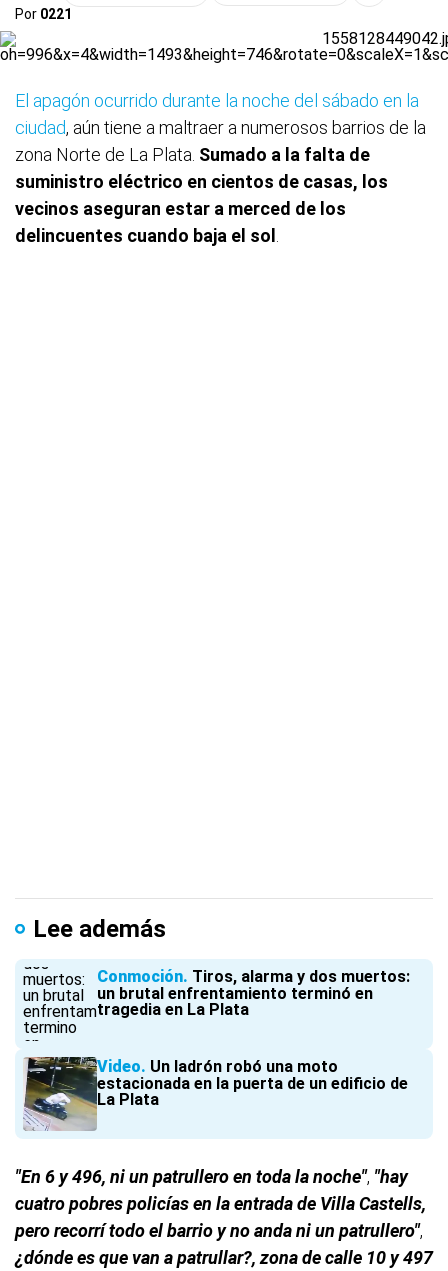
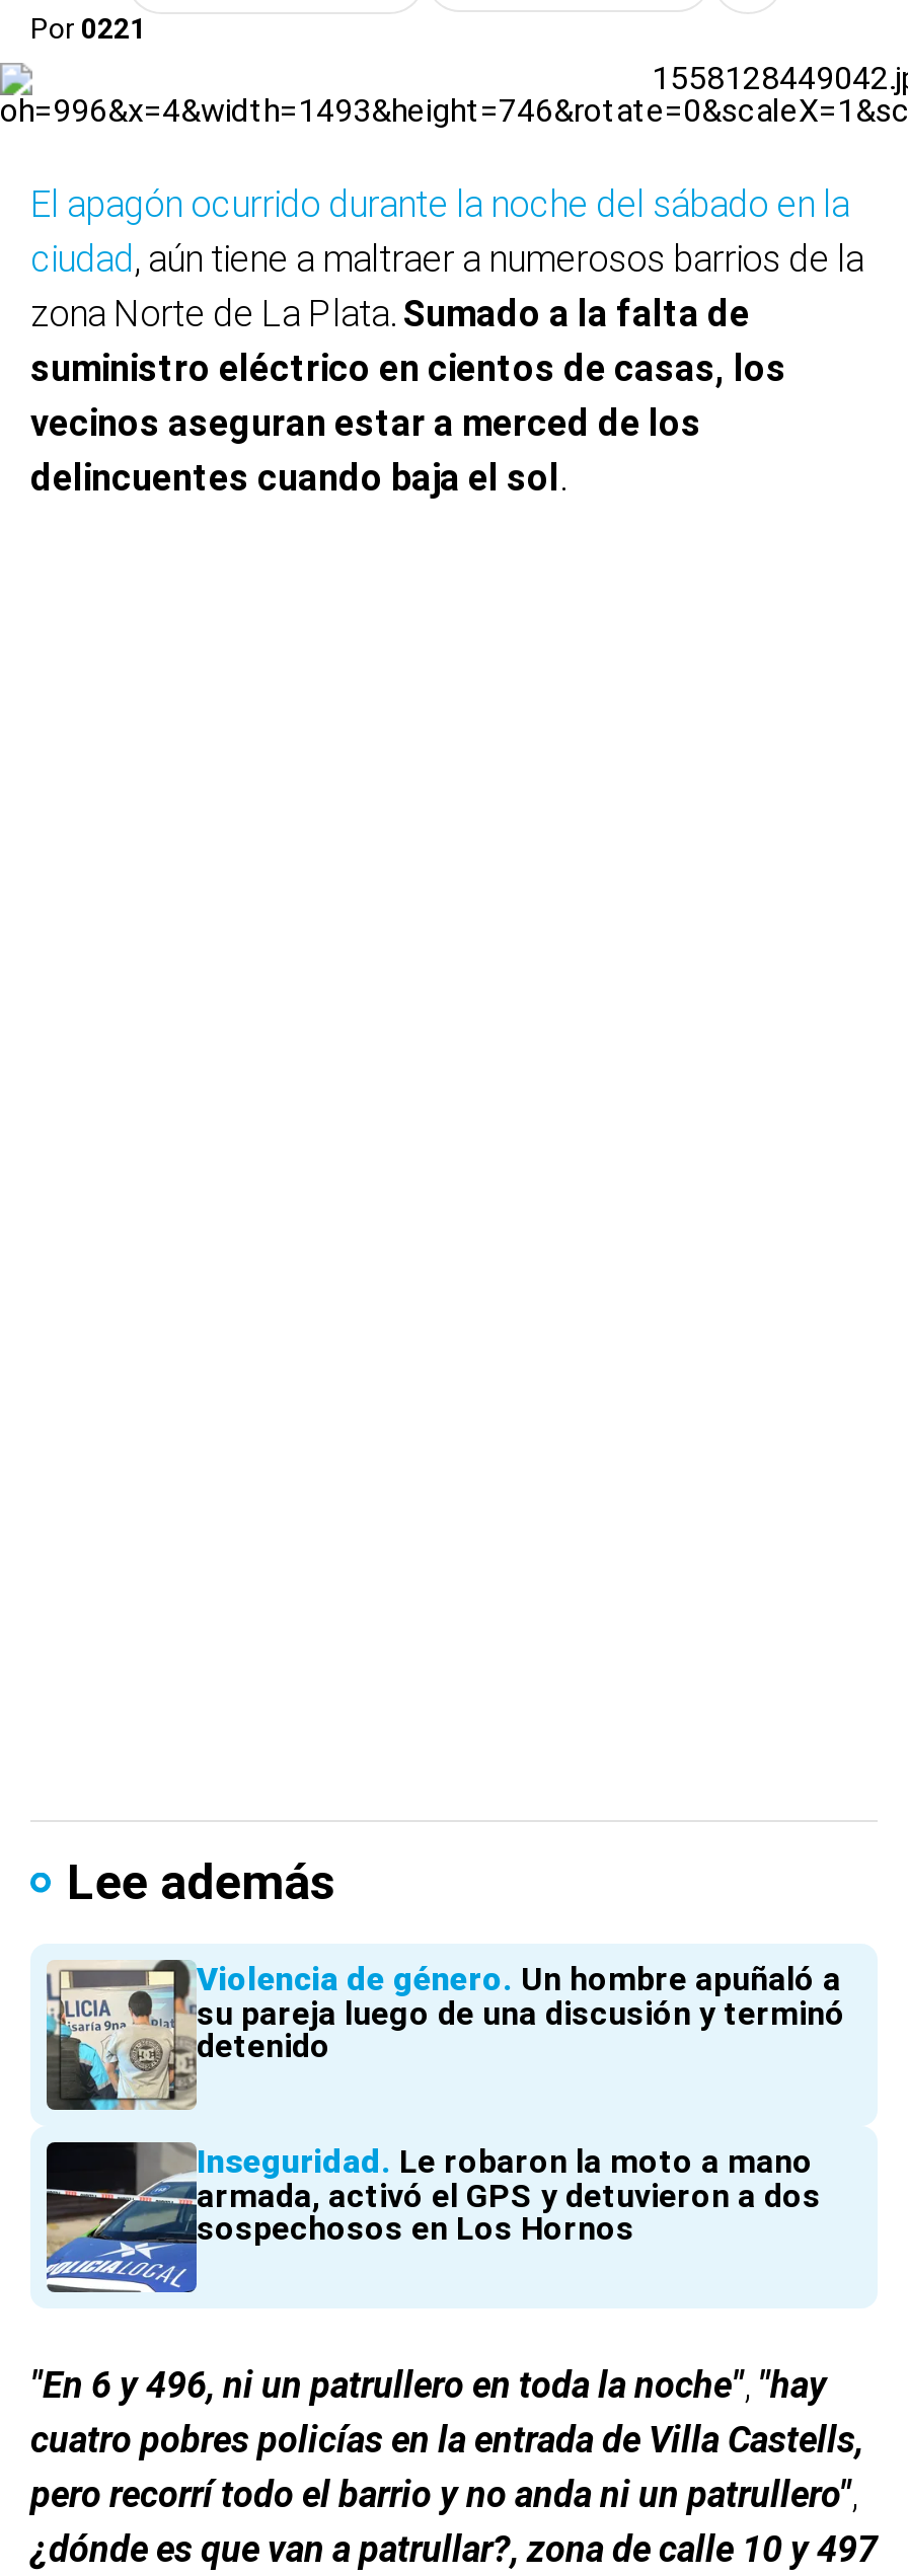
[23,966,410,1041] [image] | Conmoción Tiros, alarma y dos muertos: | un brutal enfrentamiento terminó en | tragedia en La Plata -> [45,1958,845,2112] [image] | Violencia de género Un hombre apuñaló a | su pareja luego de una discusión y terminó | detenido
[23,1056,408,1131] [image] | Video Un ladrón robó una moto | estacionada en la puerta de un edificio de | La Plata -> [45,2140,821,2294] [image] | Inseguridad Le robaron la moto a mano | armada, activó el GPS y detuvieron a dos | sospechosos en Los Hornos

